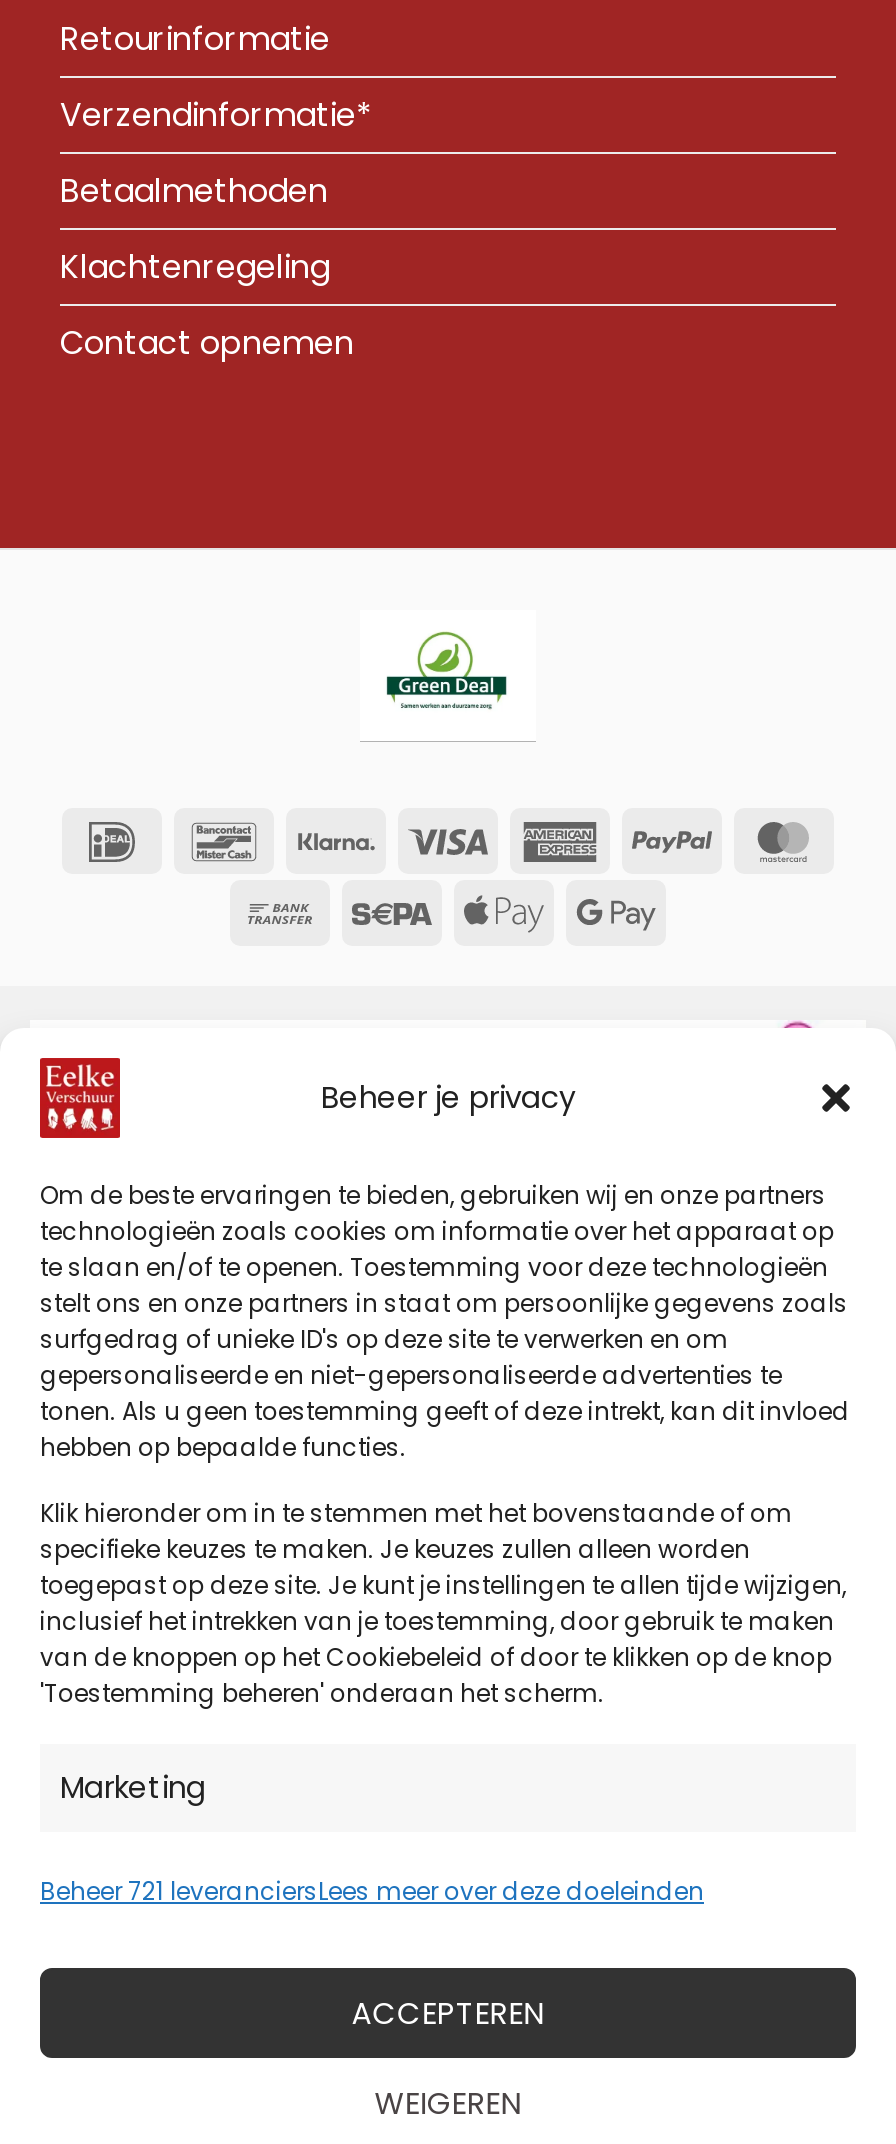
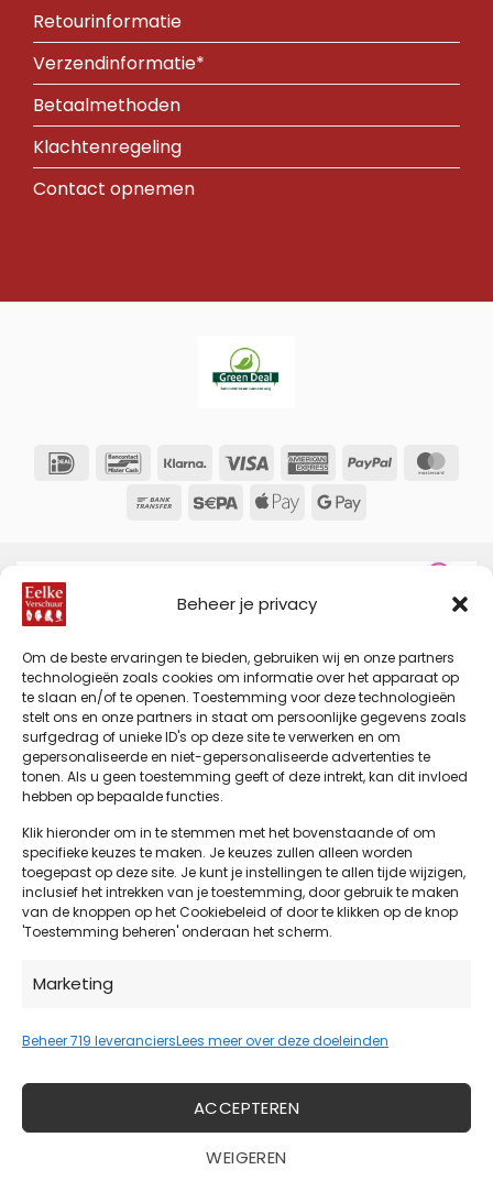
[40,1874,704,1908] Beheer 721 leveranciersLees meer over deze doeleinden -> [22,1031,388,1050] Beheer 719 leveranciersLees meer over deze doeleinden

